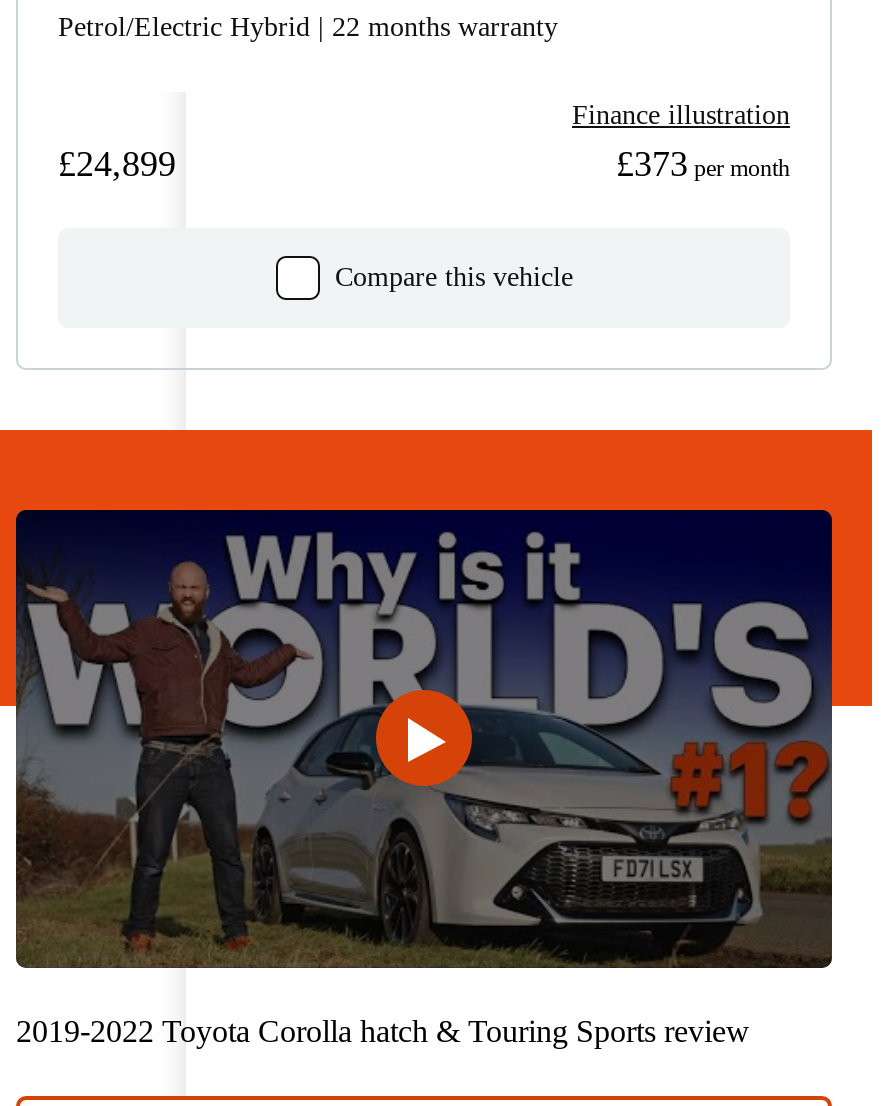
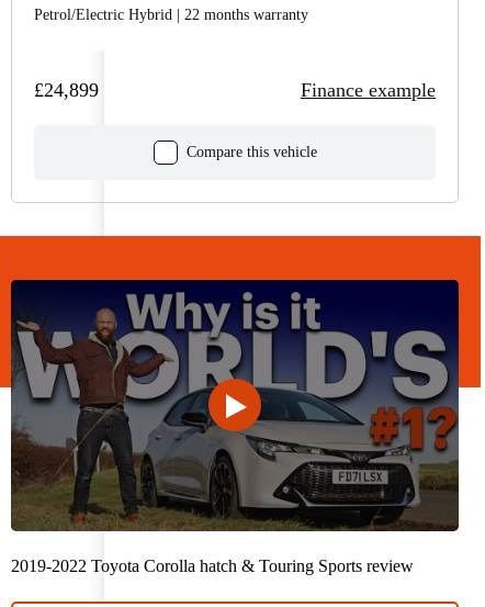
[572,99,790,129] Finance illustration -> none
[616,143,790,183] £373 per month -> [301,79,436,101] Finance example

